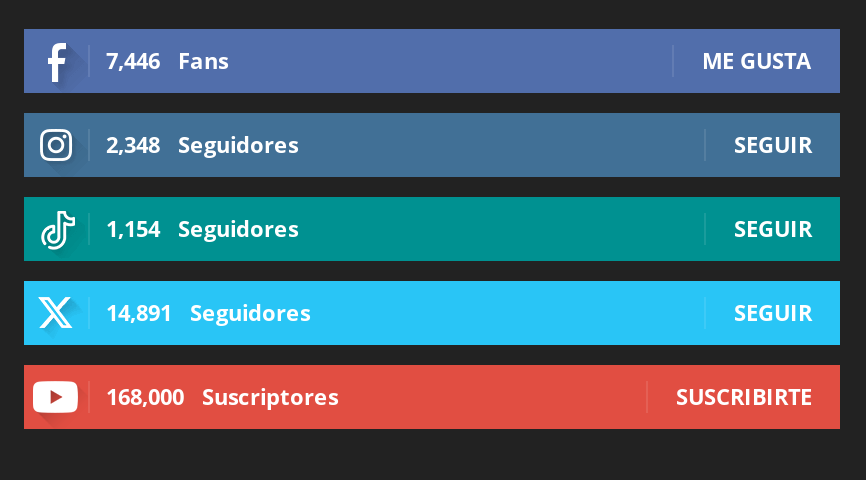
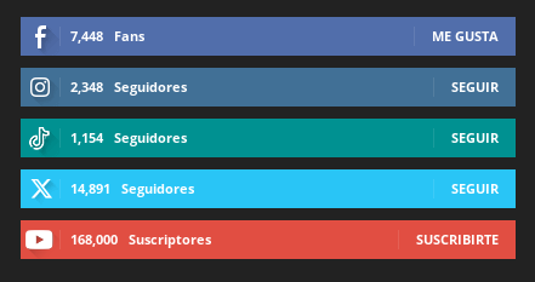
[106,45,228,75] 7,446 Fans -> [70,27,144,45] 7,448 Fans

